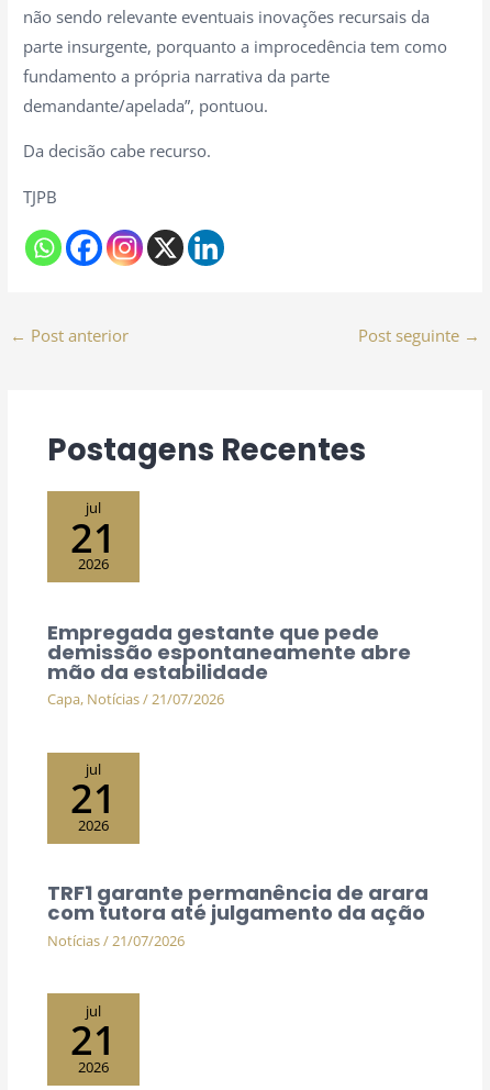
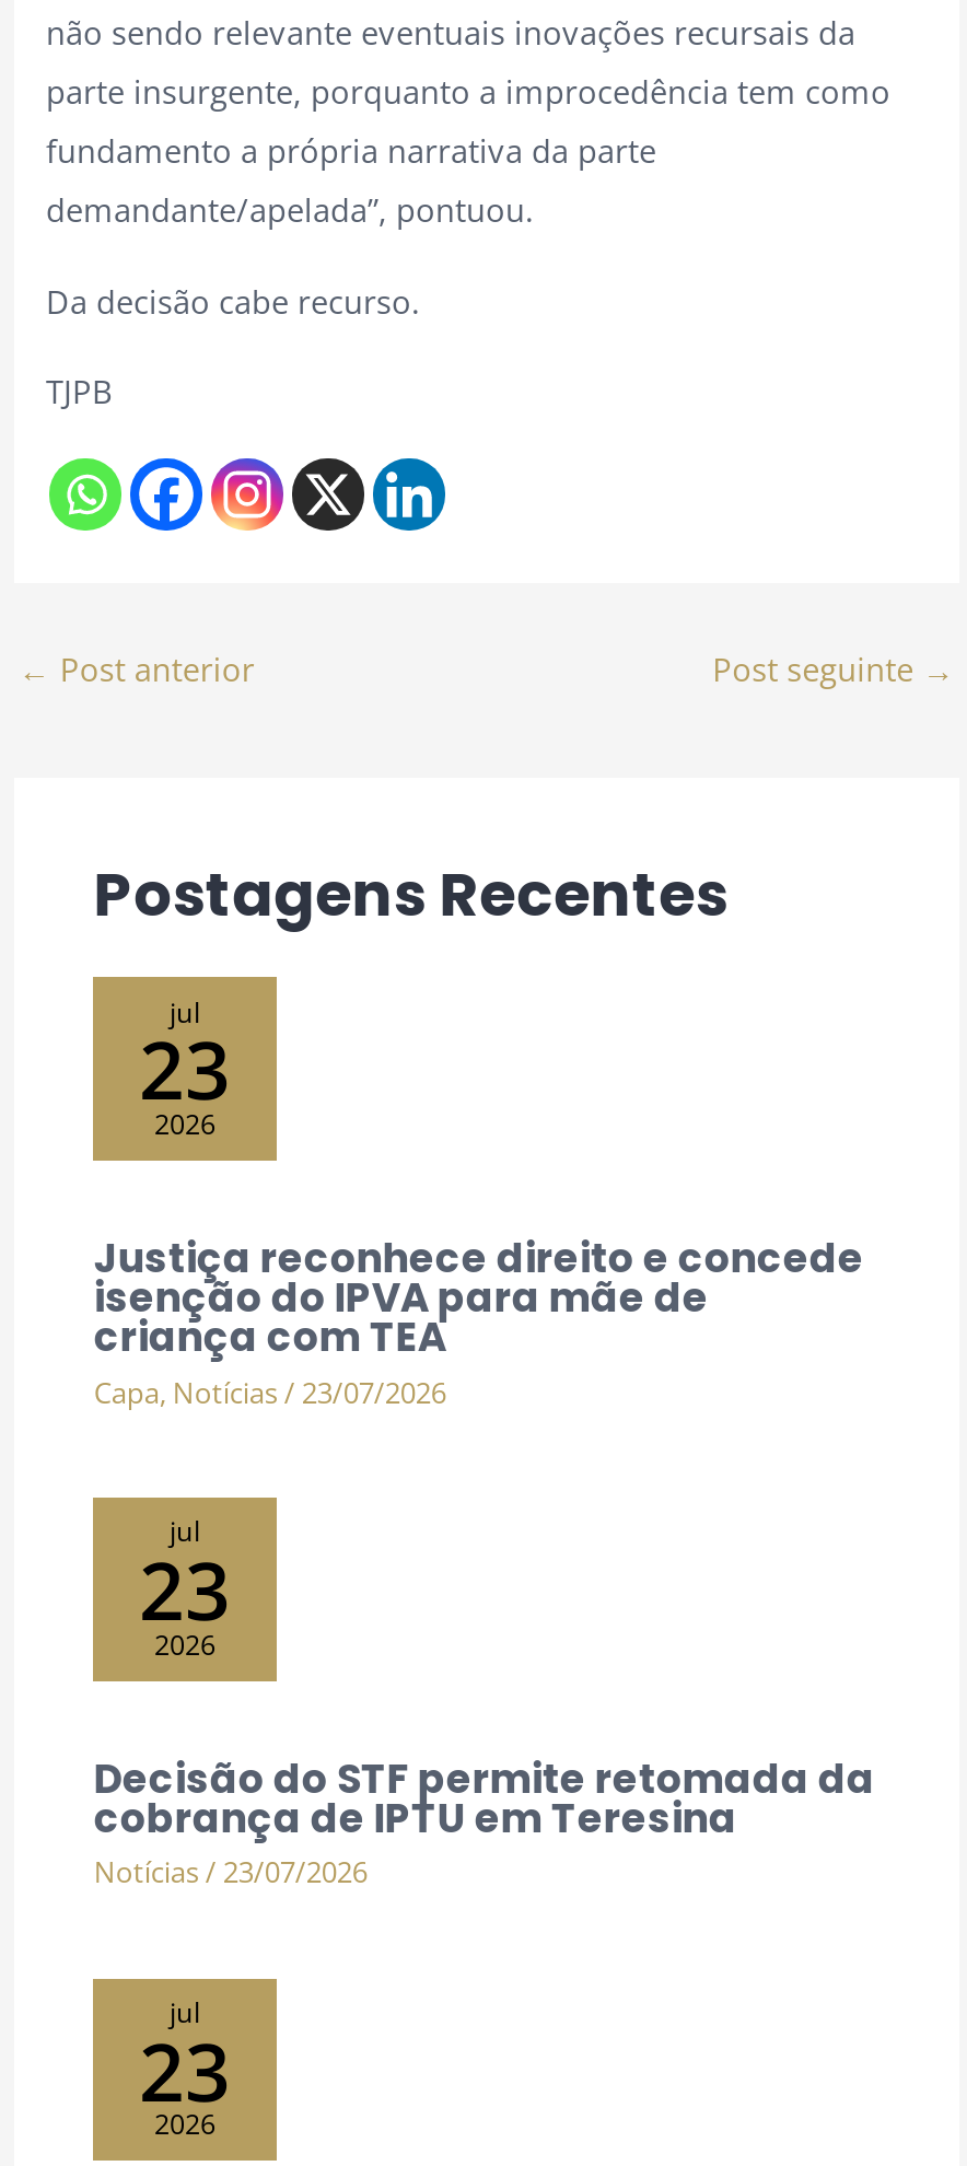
[70,509,116,564] 21 -> [139,1014,231,1124] 23
[48,618,411,709] Empregada gestante que pede | demissão espontaneamente abre | mão da estabilidade | Capa, Notícias / 21/07/2026 -> [94,1231,864,1411] Justiça reconhece direito e concede | isenção do IPVA para mãe de | criança com TEA | Capa, Notícias / 23/07/2026
[70,771,116,826] 21 -> [139,1535,231,1644] 23
[48,879,429,950] TRF1 garante permanência de arara | com tutora até julgamento da ação | Notícias / 21/07/2026 -> [94,1751,875,1892] Decisão do STF permite retomada da | cobrança de IPTU em Teresina | Notícias / 23/07/2026
[70,1012,116,1067] 21 -> [139,2015,231,2125] 23

